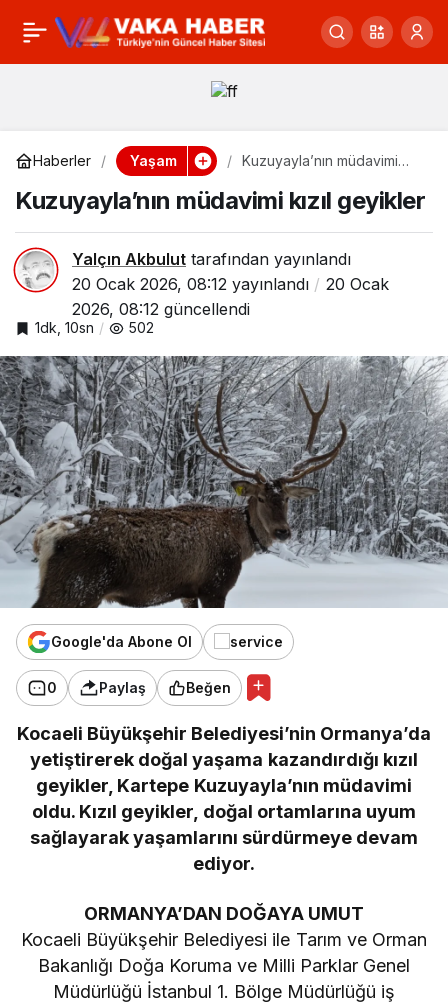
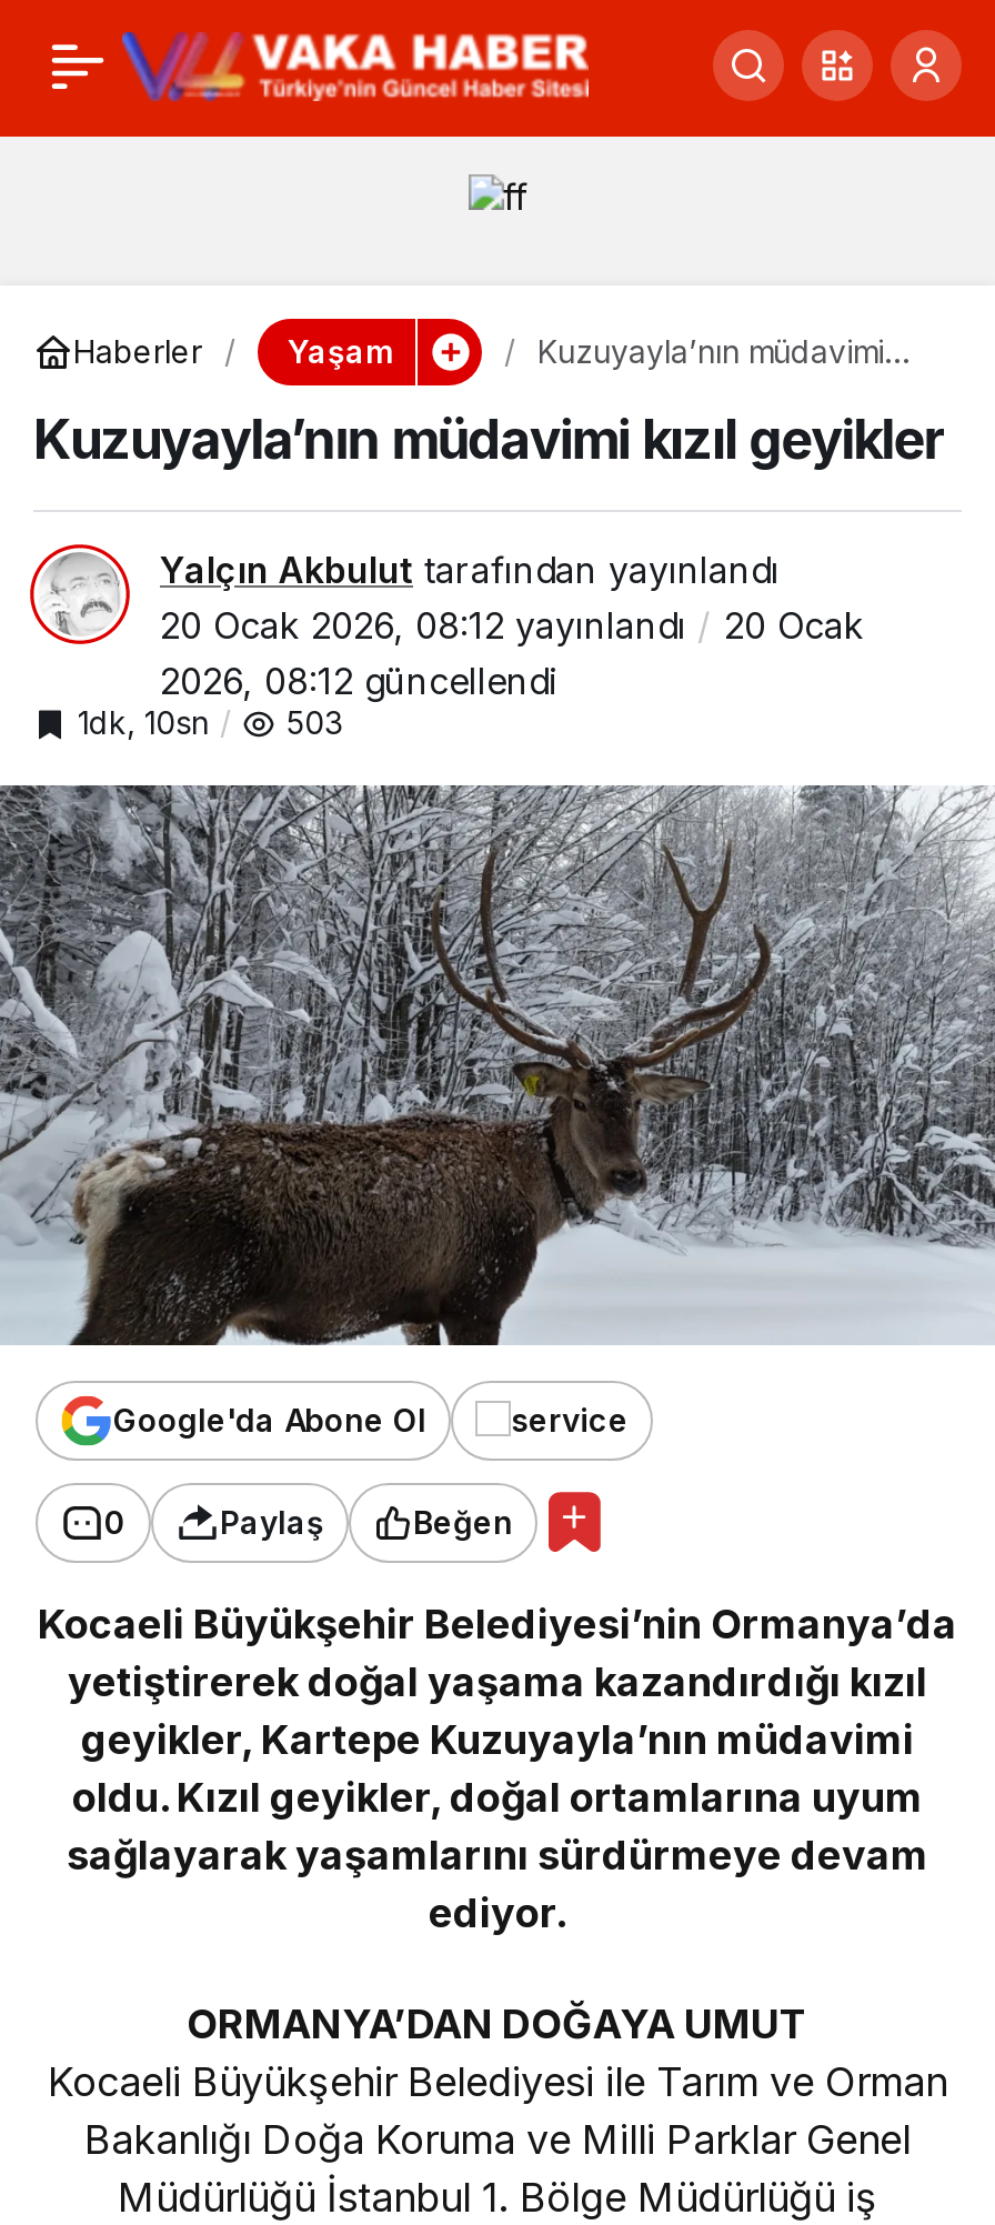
[129,319,154,336] 502 -> [287,702,342,740] 503

